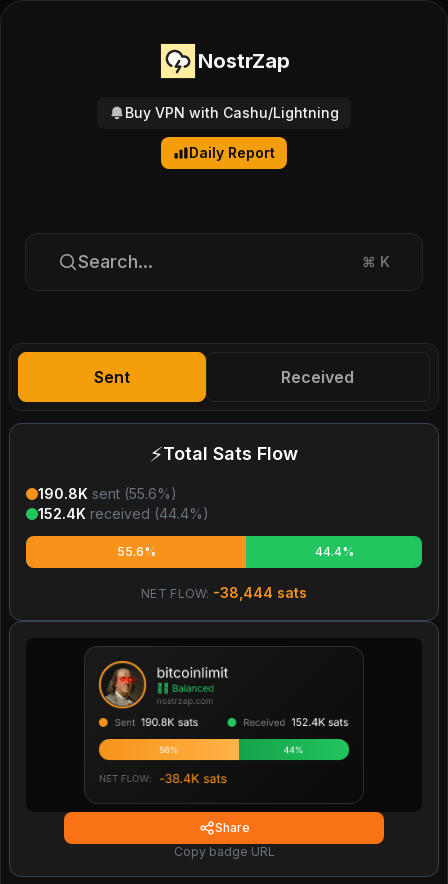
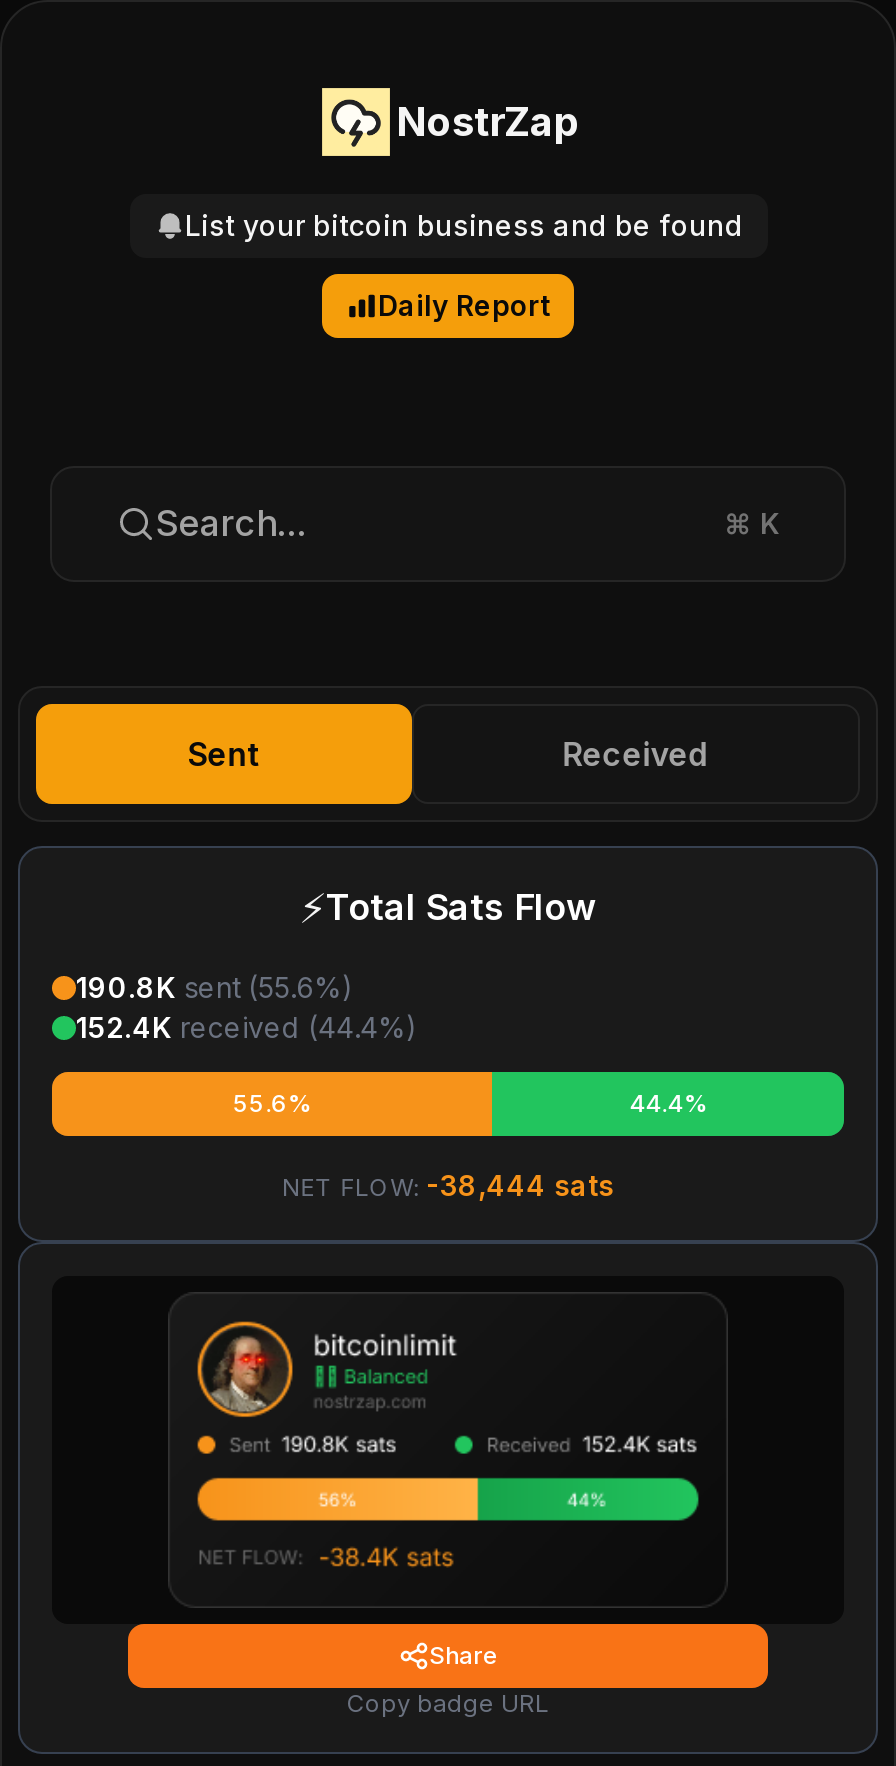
[125,104,339,121] Buy VPN with Cashu/Lightning -> [185,208,743,242] List your bitcoin business and be found

